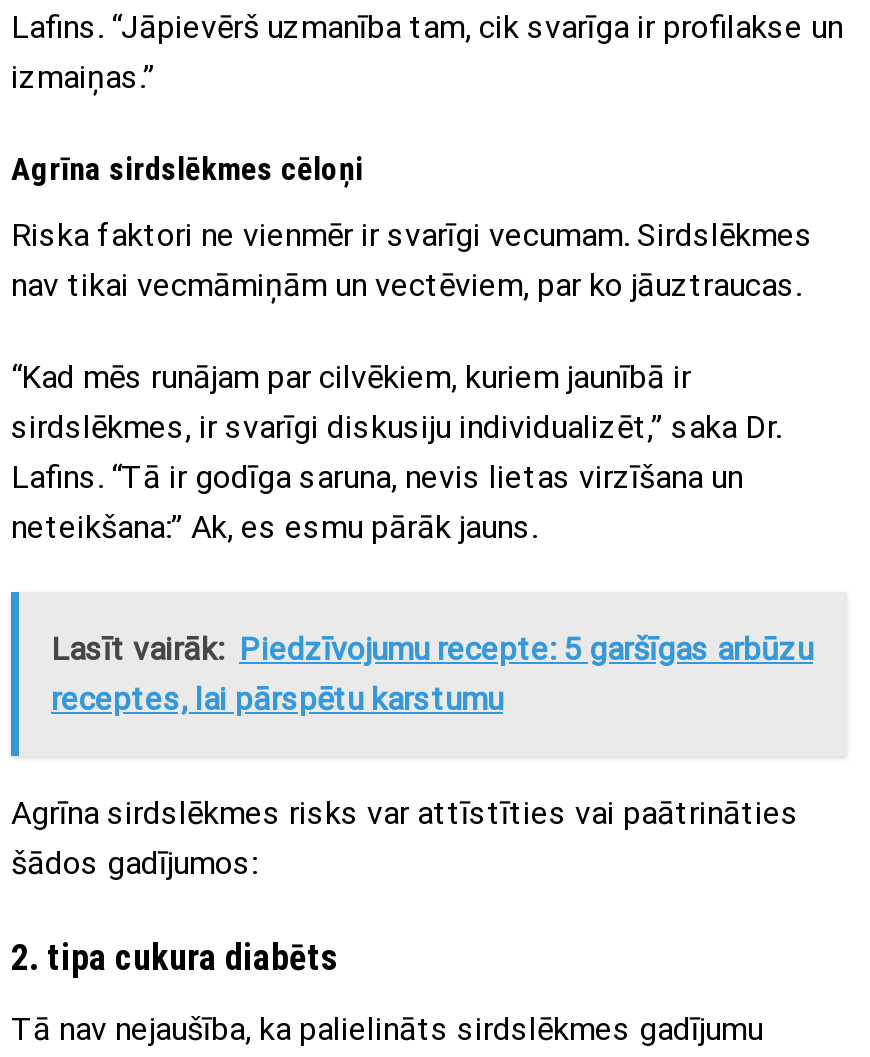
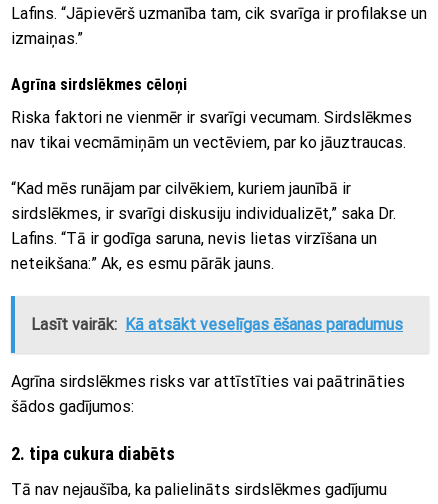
[51,631,813,719] Lasīt vairāk: Piedzīvojumu recepte: 5 garšīgas arbūzu | receptes, lai pārspētu karstumu -> [31,315,403,334] Lasīt vairāk: Kā atsākt veselīgas ēšanas paradumus

